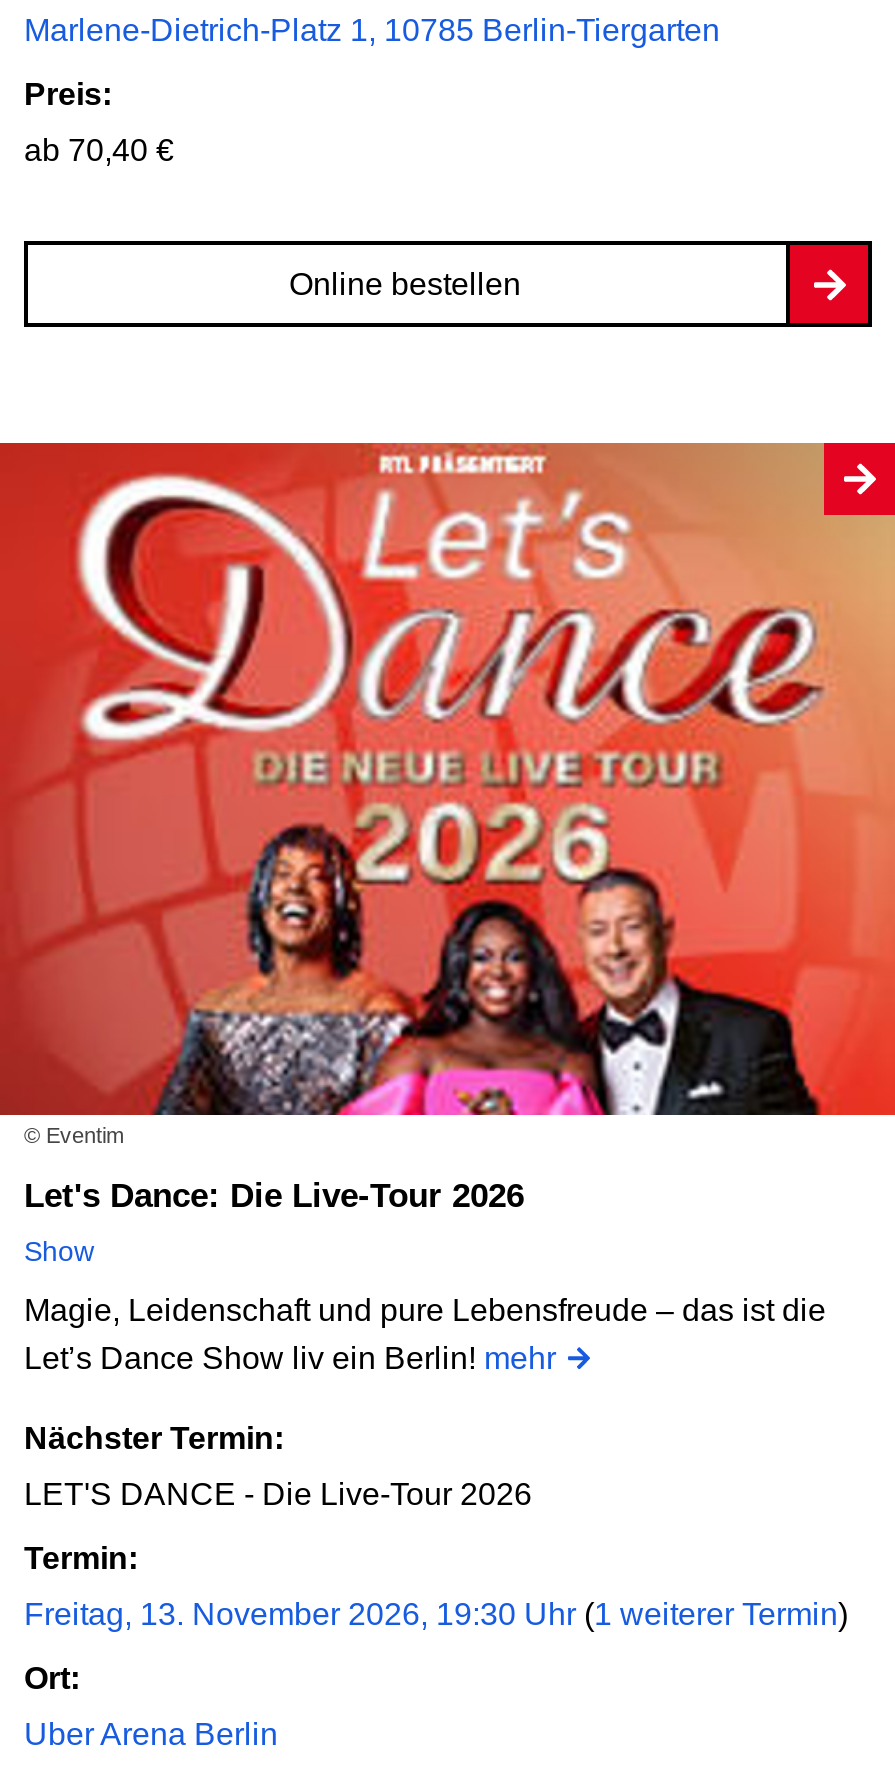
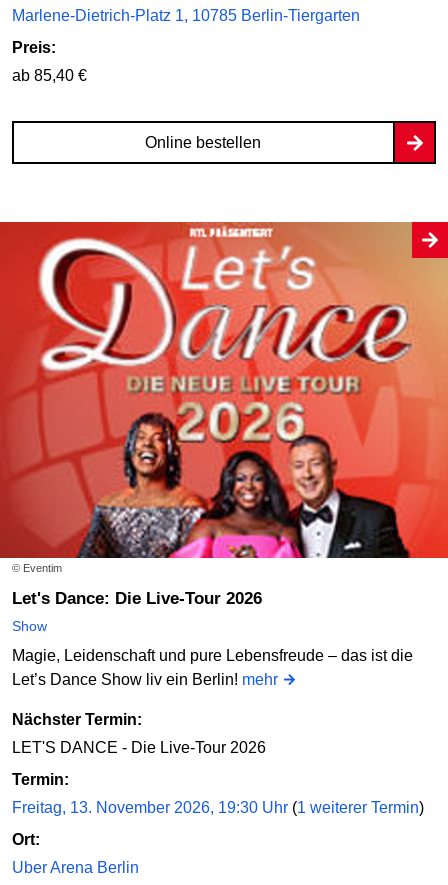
[24,134,174,168] ab 70,40 € -> [12,67,87,84] ab 85,40 €

